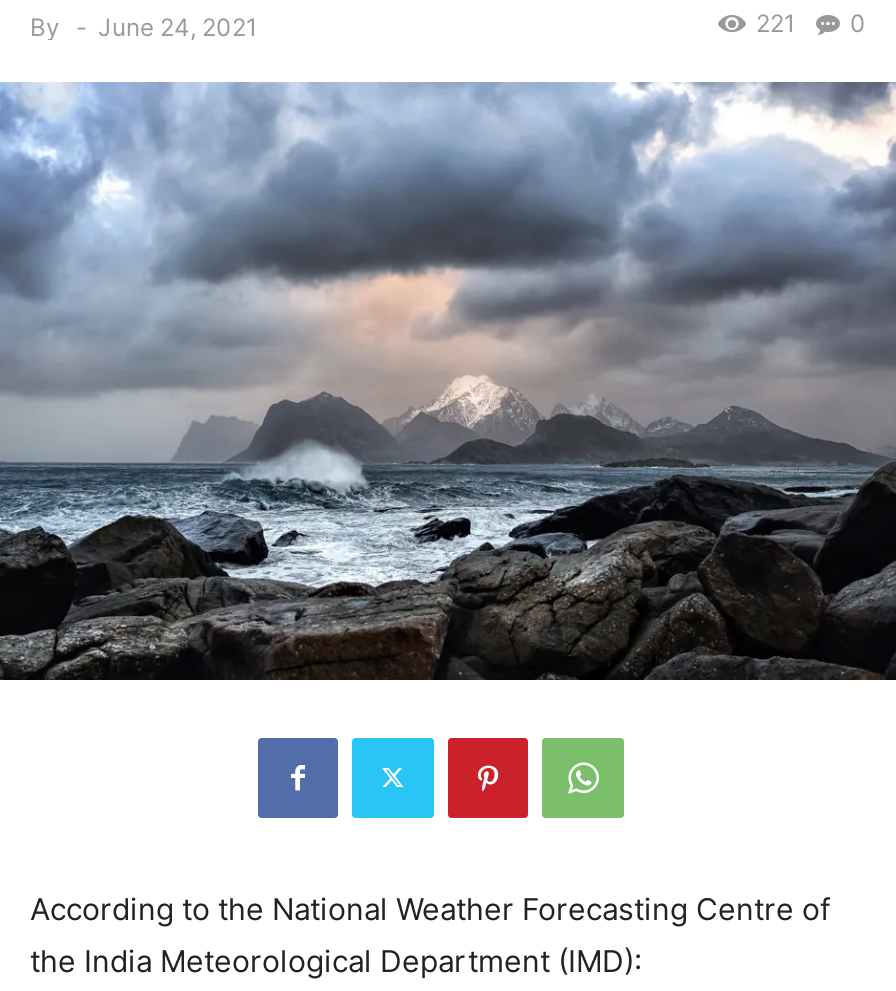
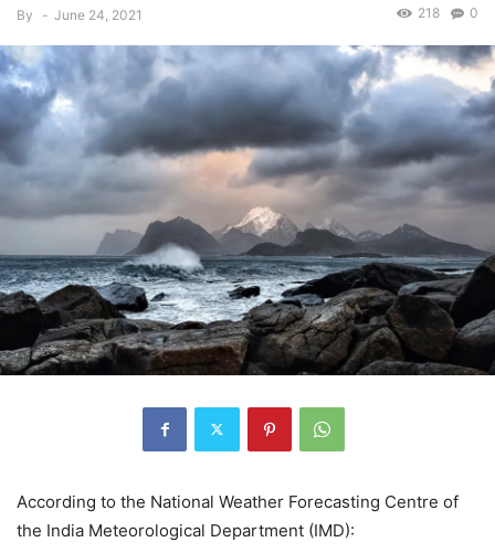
[756,8,866,38] 221 0 -> [418,4,478,21] 218 0

